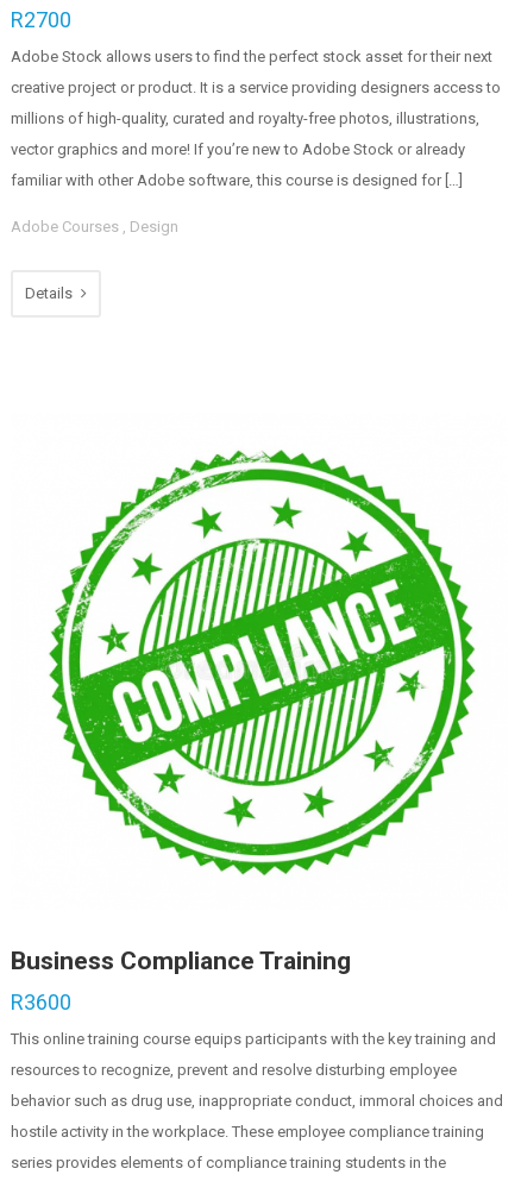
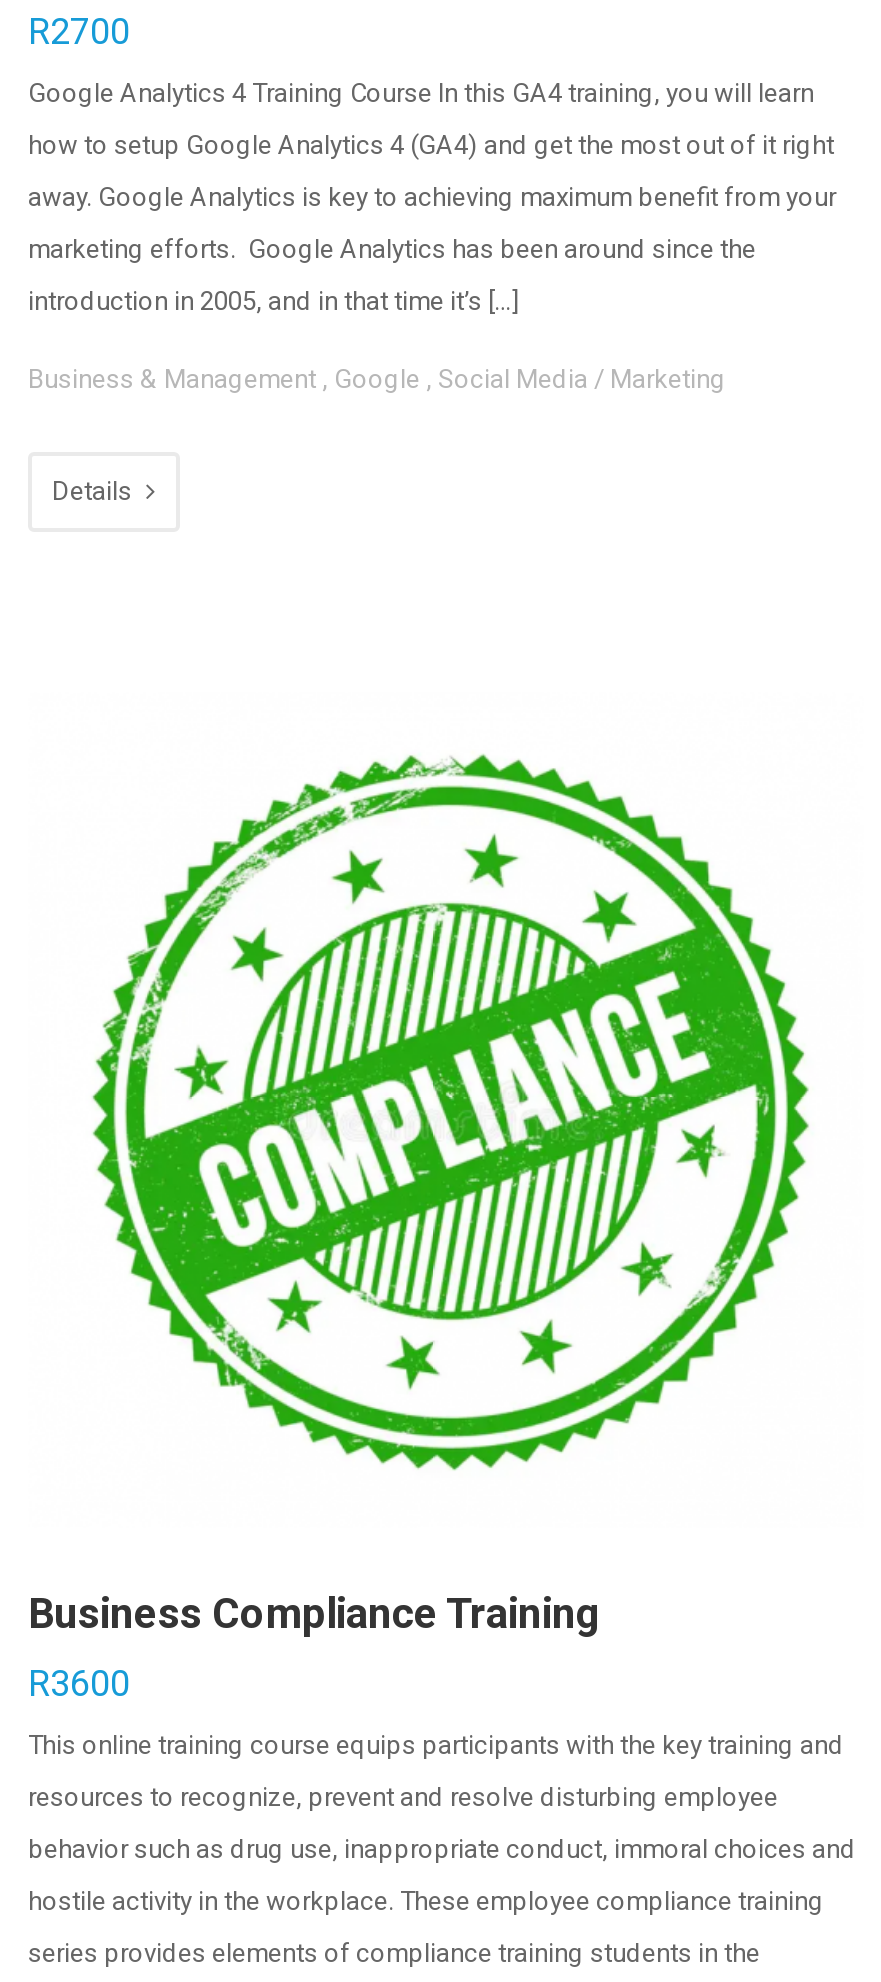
[11,48,492,65] Adobe Stock allows users to find the perfect stock asset for their next -> [28,78,814,108] Google Analytics 4 Training Course In this GA4 training, you will learn
[11,78,501,96] creative project or product. It is a service providing designers access to -> [28,130,834,160] how to setup Google Analytics 4 (GA4) and get the most out of it right
[11,109,479,127] millions of high-quality, curated and royalty-free photos, illustrations, -> [28,182,836,212] away. Google Analytics is key to achieving maximum benefit from your
[11,140,465,158] vector graphics and more! If you’re new to Adobe Stock or already -> [28,234,756,264] marketing efforts. Google Analytics has been around since the
[11,171,463,189] familiar with other Adobe software, this course is designed for […] -> [28,286,518,316] introduction in 2005, and in that time it’s […]
[11,218,178,235] Adobe Courses, Design -> [28,364,726,394] Business & Management, Google, Social Media / Marketing

